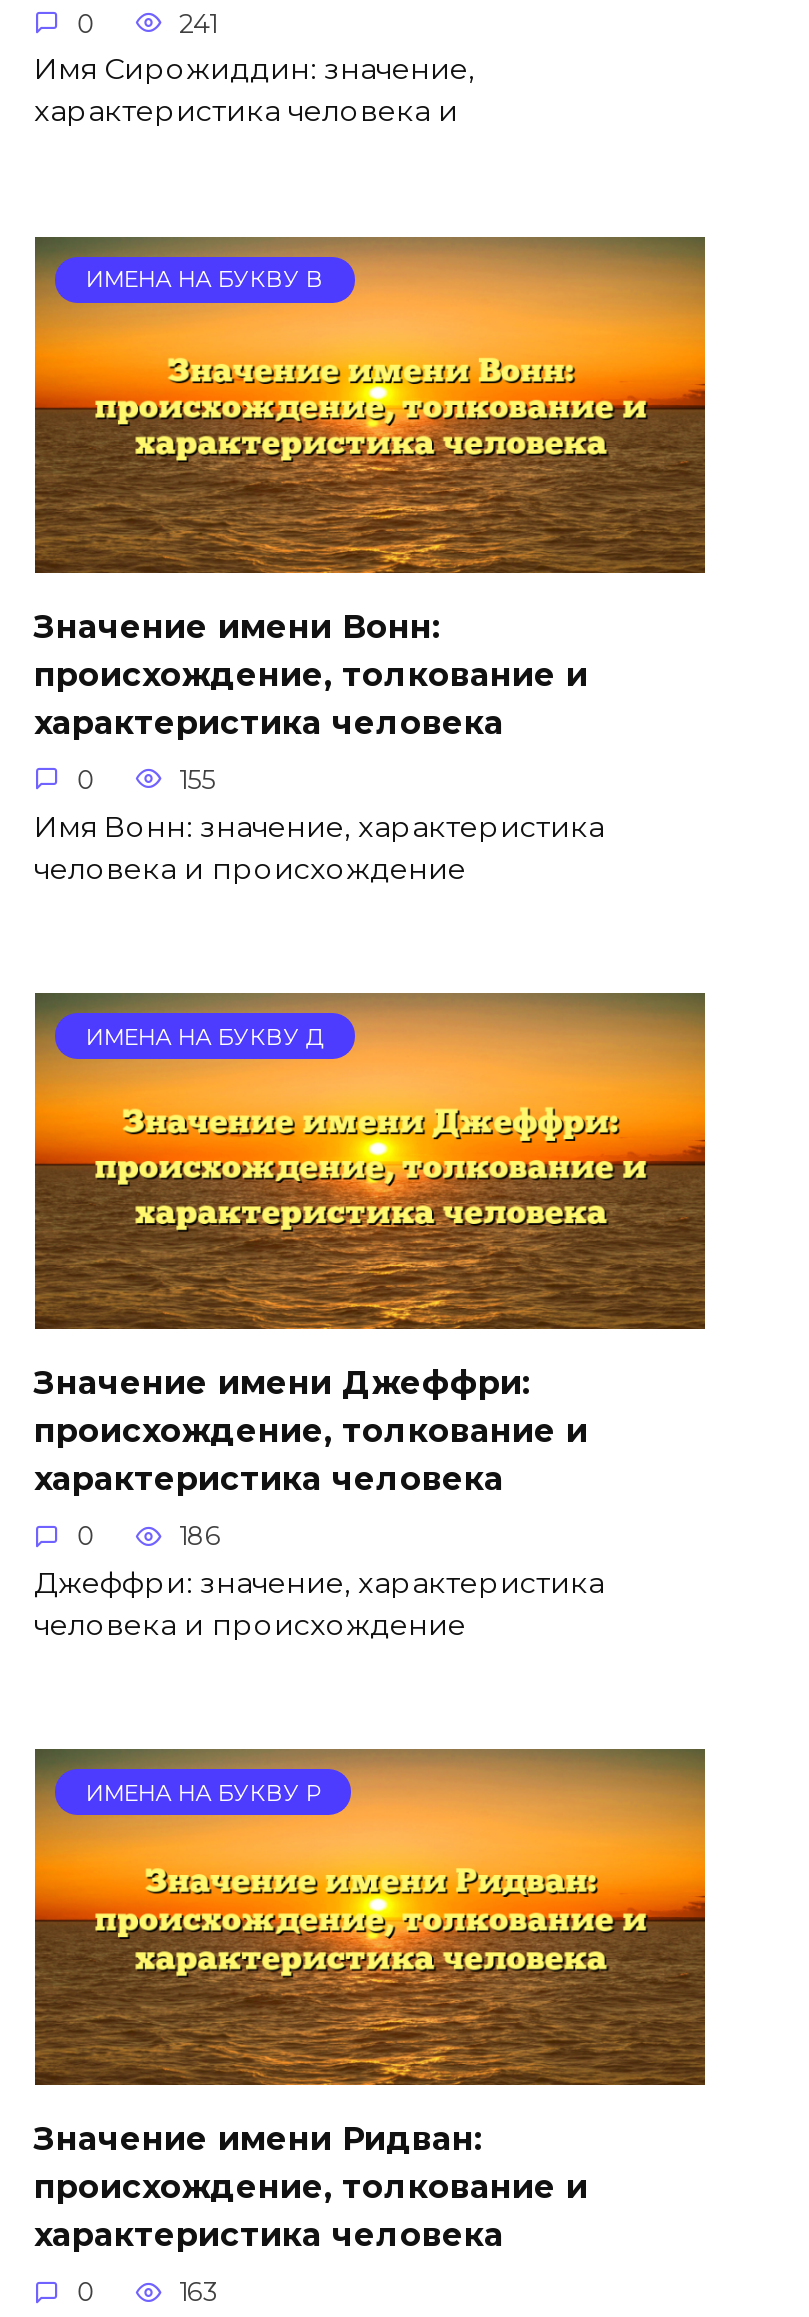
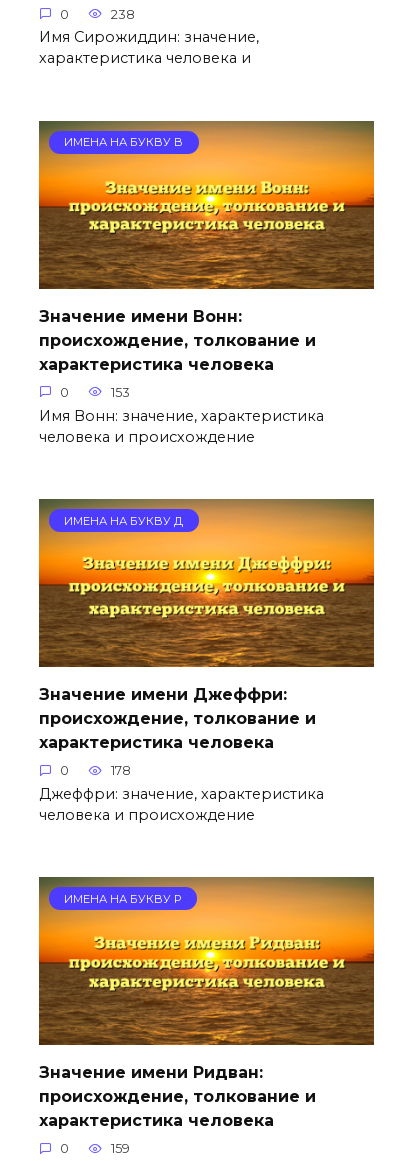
[179,8,217,38] 241 -> [111,7,135,22] 238
[179,765,215,795] 155 -> [111,385,130,400] 153
[179,1521,221,1551] 186 -> [111,763,131,778] 178
[179,2278,219,2308] 163 -> [111,1141,130,1156] 159

